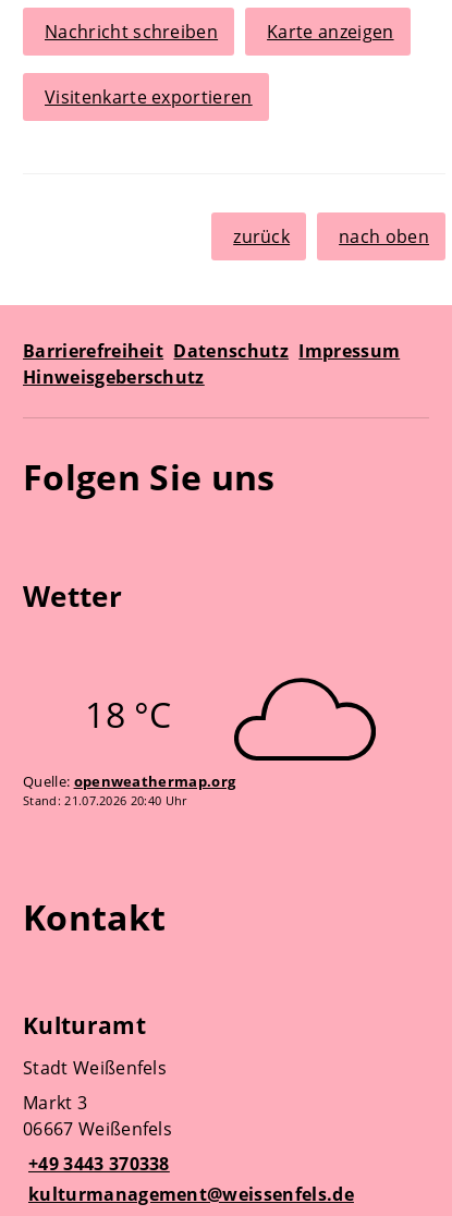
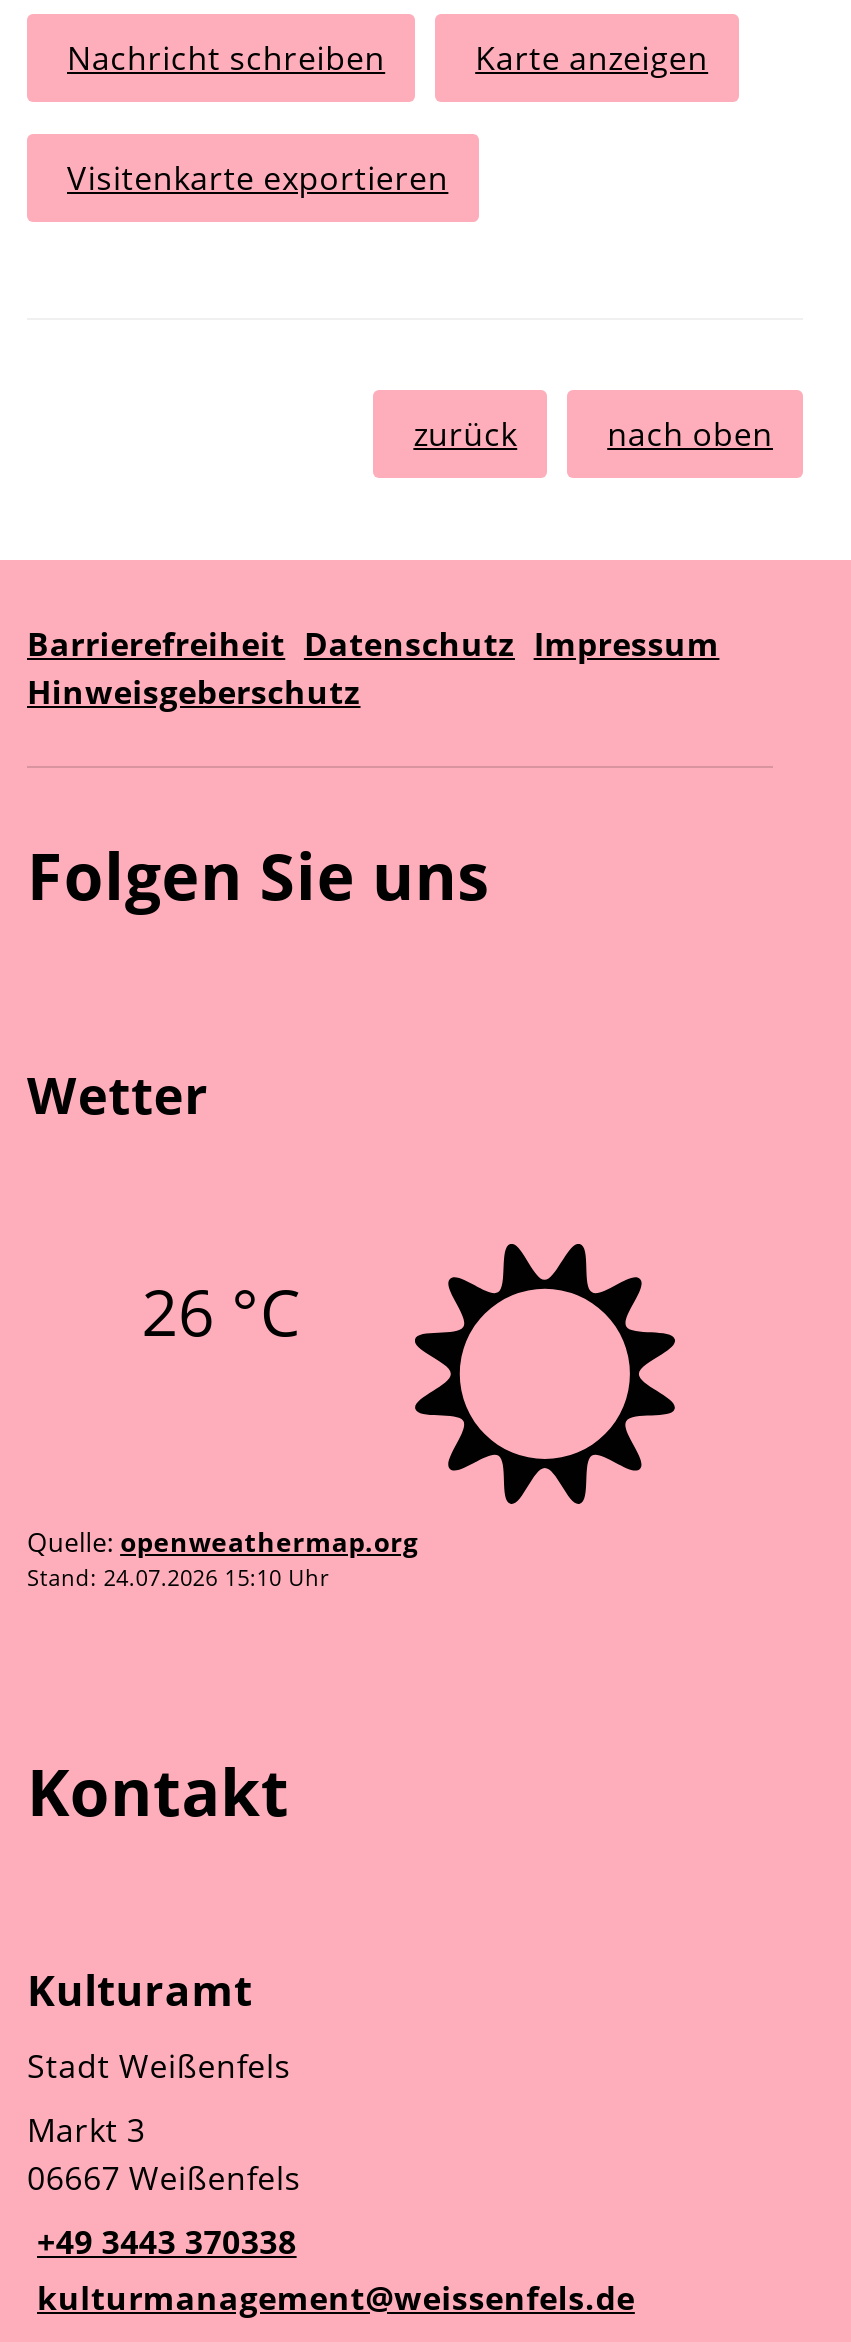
[233,677,377,762] [image] -> [413,1242,677,1504] [image]
[85,691,172,737] 18 °C -> [141,1268,301,1354] 26 °C
[23,792,187,809] Stand: 21.07.2026 20:40 Uhr -> [27,1561,328,1591] Stand: 24.07.2026 15:10 Uhr

